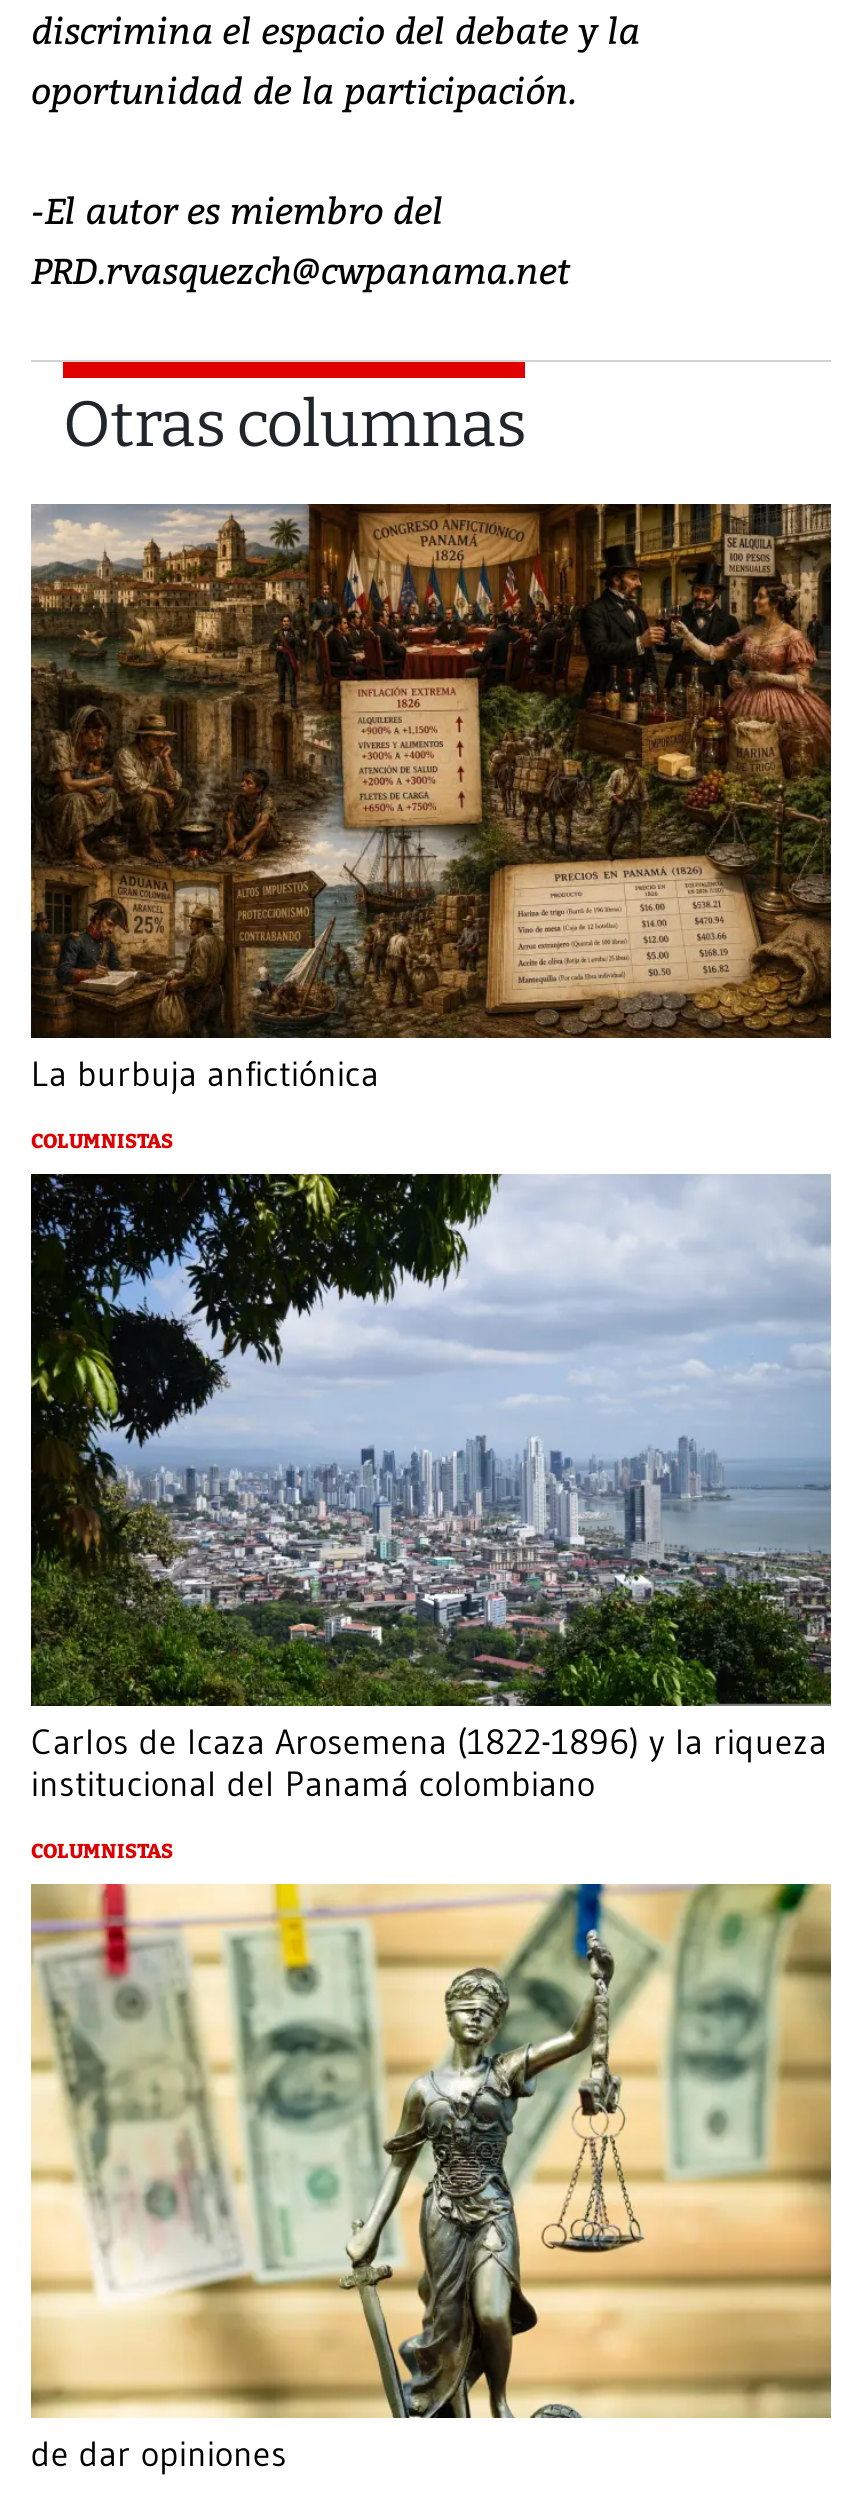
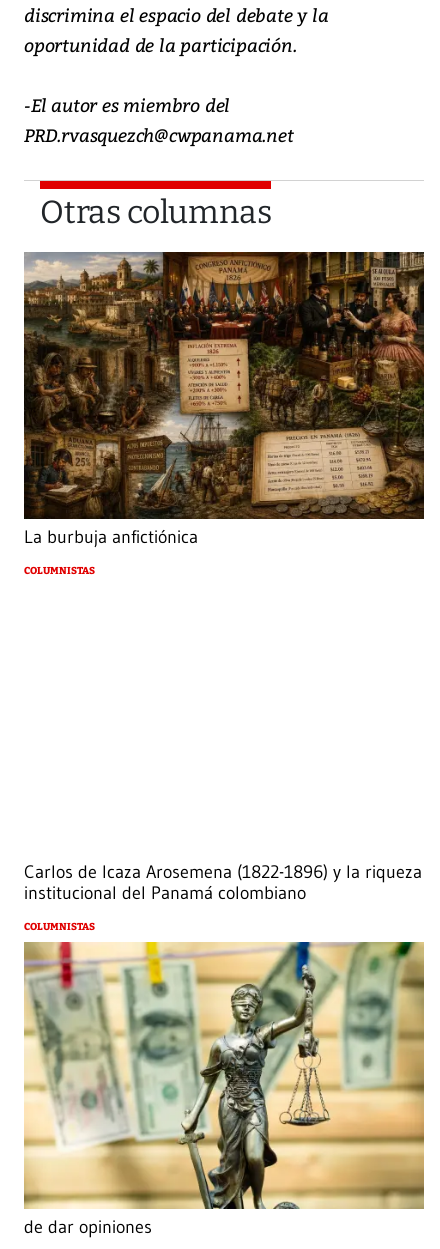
[29,1172,833,1708] [image] -> none

